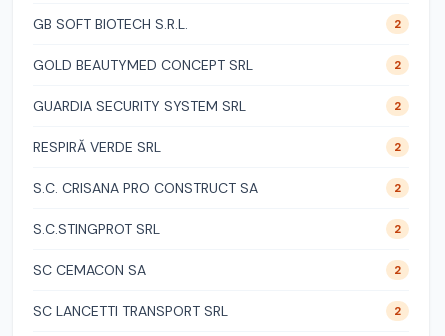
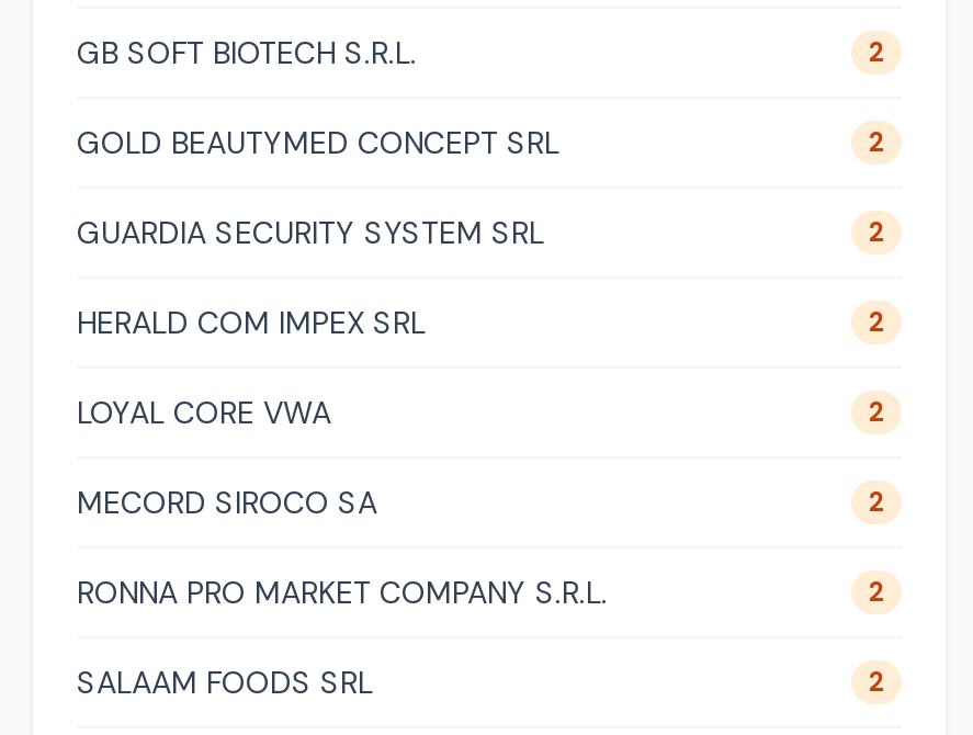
[33,138,161,156] RESPIRĂ VERDE SRL -> [77,303,426,342] HERALD COM IMPEX SRL
[33,179,258,197] S.C. CRISANA PRO CONSTRUCT SA -> [77,393,331,432] LOYAL CORE VWA
[33,220,160,238] S.C.STINGPROT SRL -> [77,483,377,522] MECORD SIROCO SA
[33,261,146,279] SC CEMACON SA -> [77,573,608,612] RONNA PRO MARKET COMPANY S.R.L.
[33,302,228,320] SC LANCETTI TRANSPORT SRL -> [77,663,373,702] SALAAM FOODS SRL

